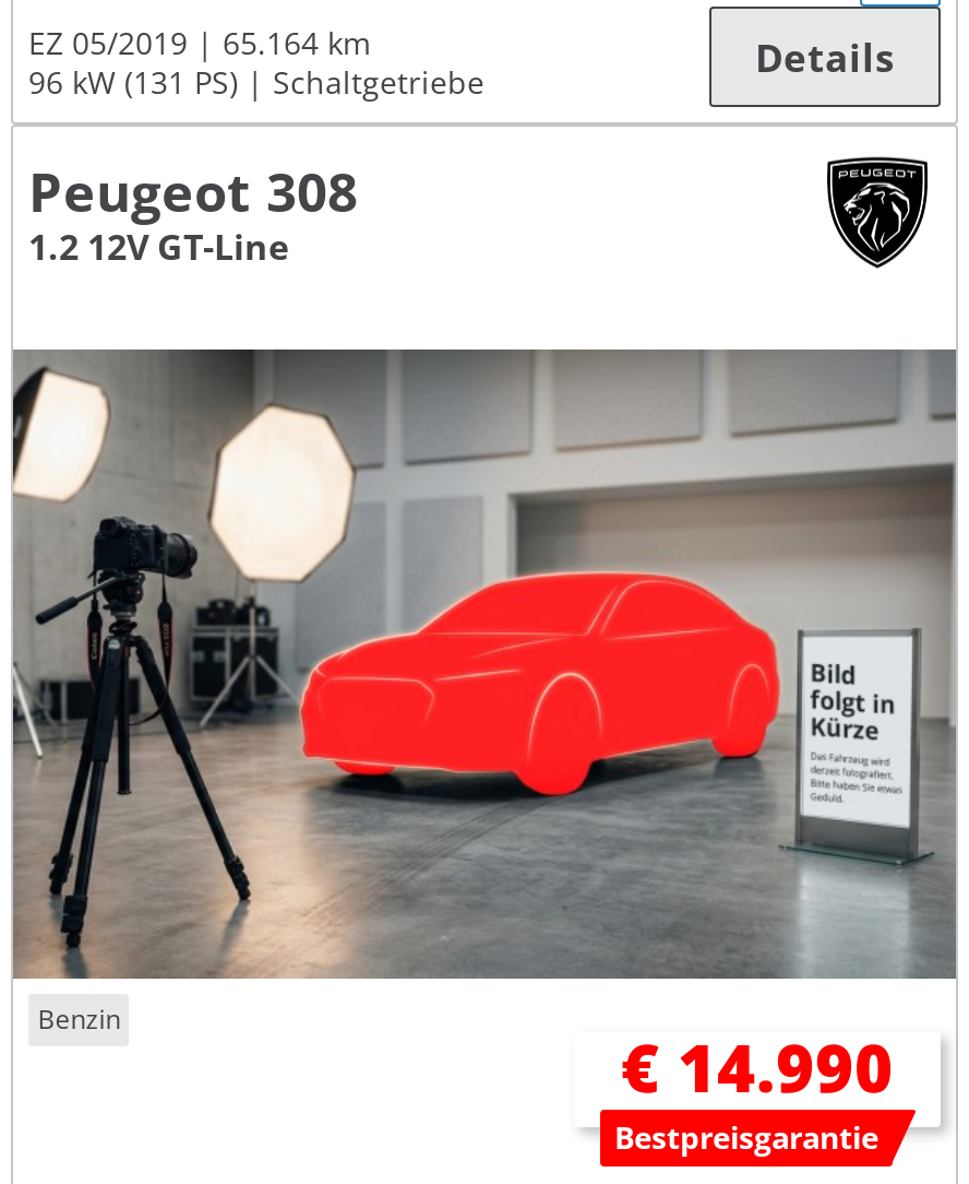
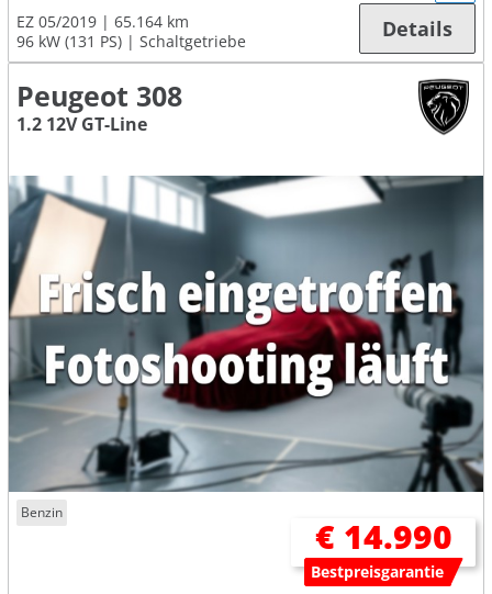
[11,347,956,979] [image] -> [8,175,483,492] [image]

